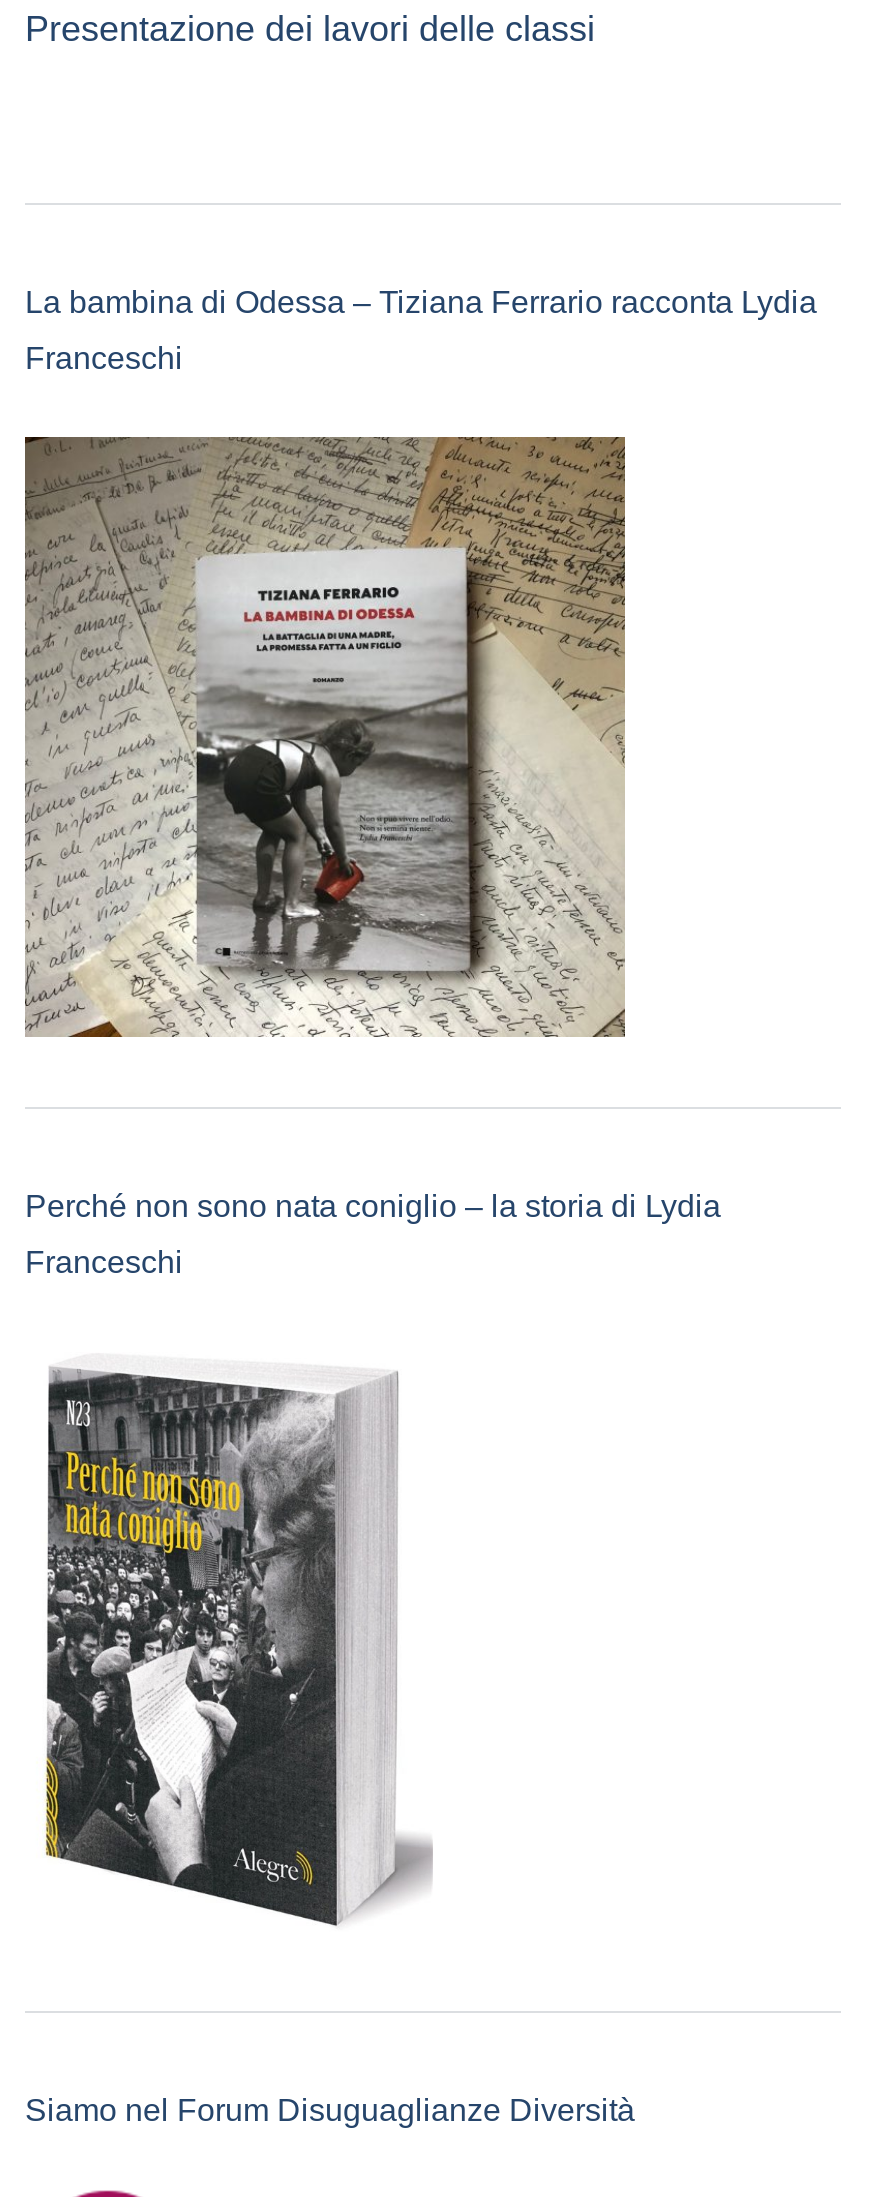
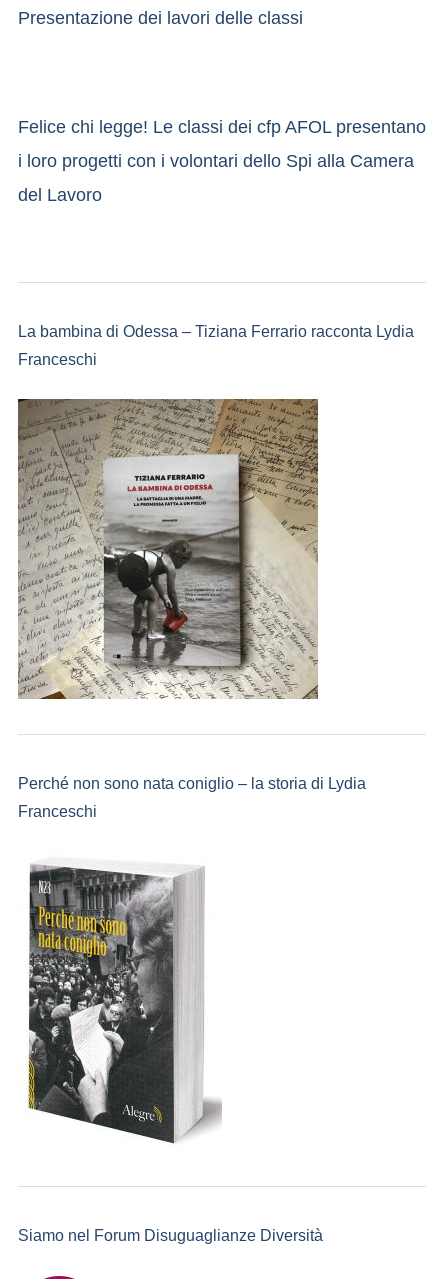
none -> [18,117,426,205] Felice chi legge! Le classi dei cfp AFOL presentano | i loro progetti con i volontari dello Spi alla Camera | del Lavoro

